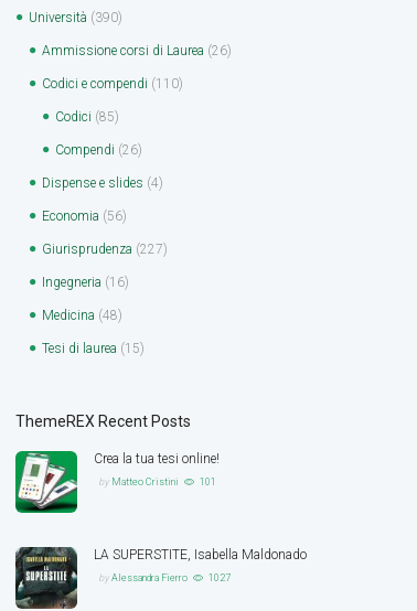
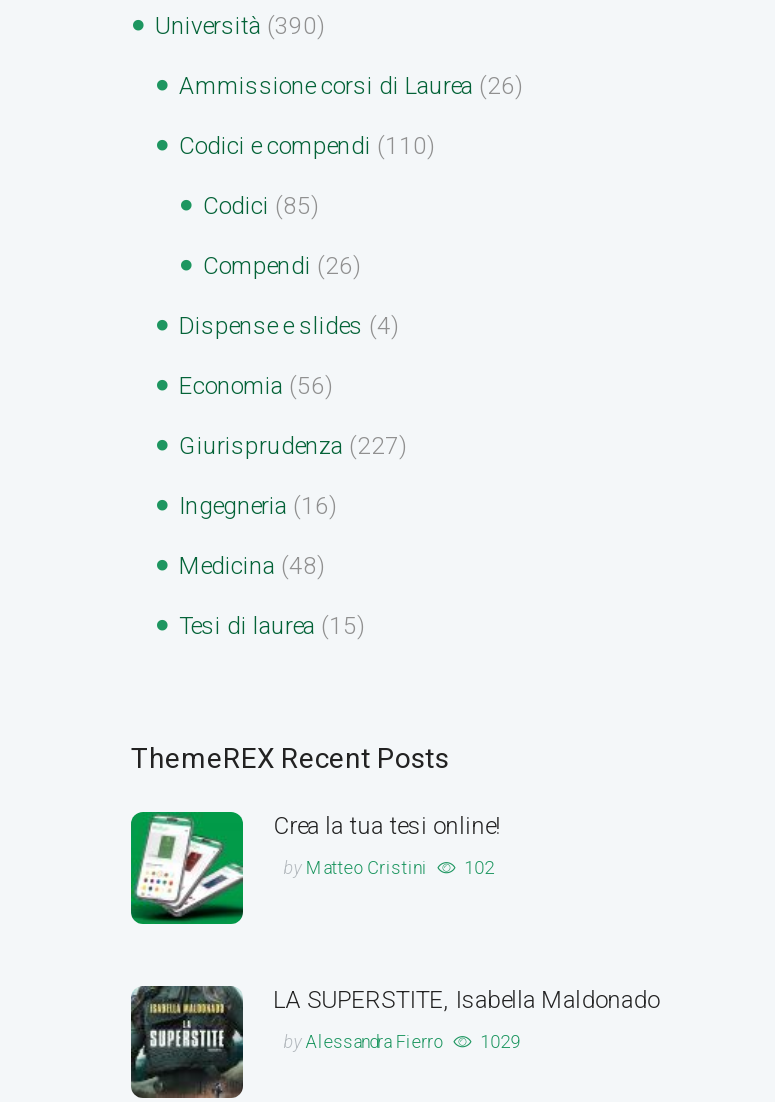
[100,476,216,487] by Matteo Cristini 101 -> [283,858,495,878] by Matteo Cristini 102
[100,573,230,584] by Alessandra Fierro 1027 -> [283,1032,521,1052] by Alessandra Fierro 1029

